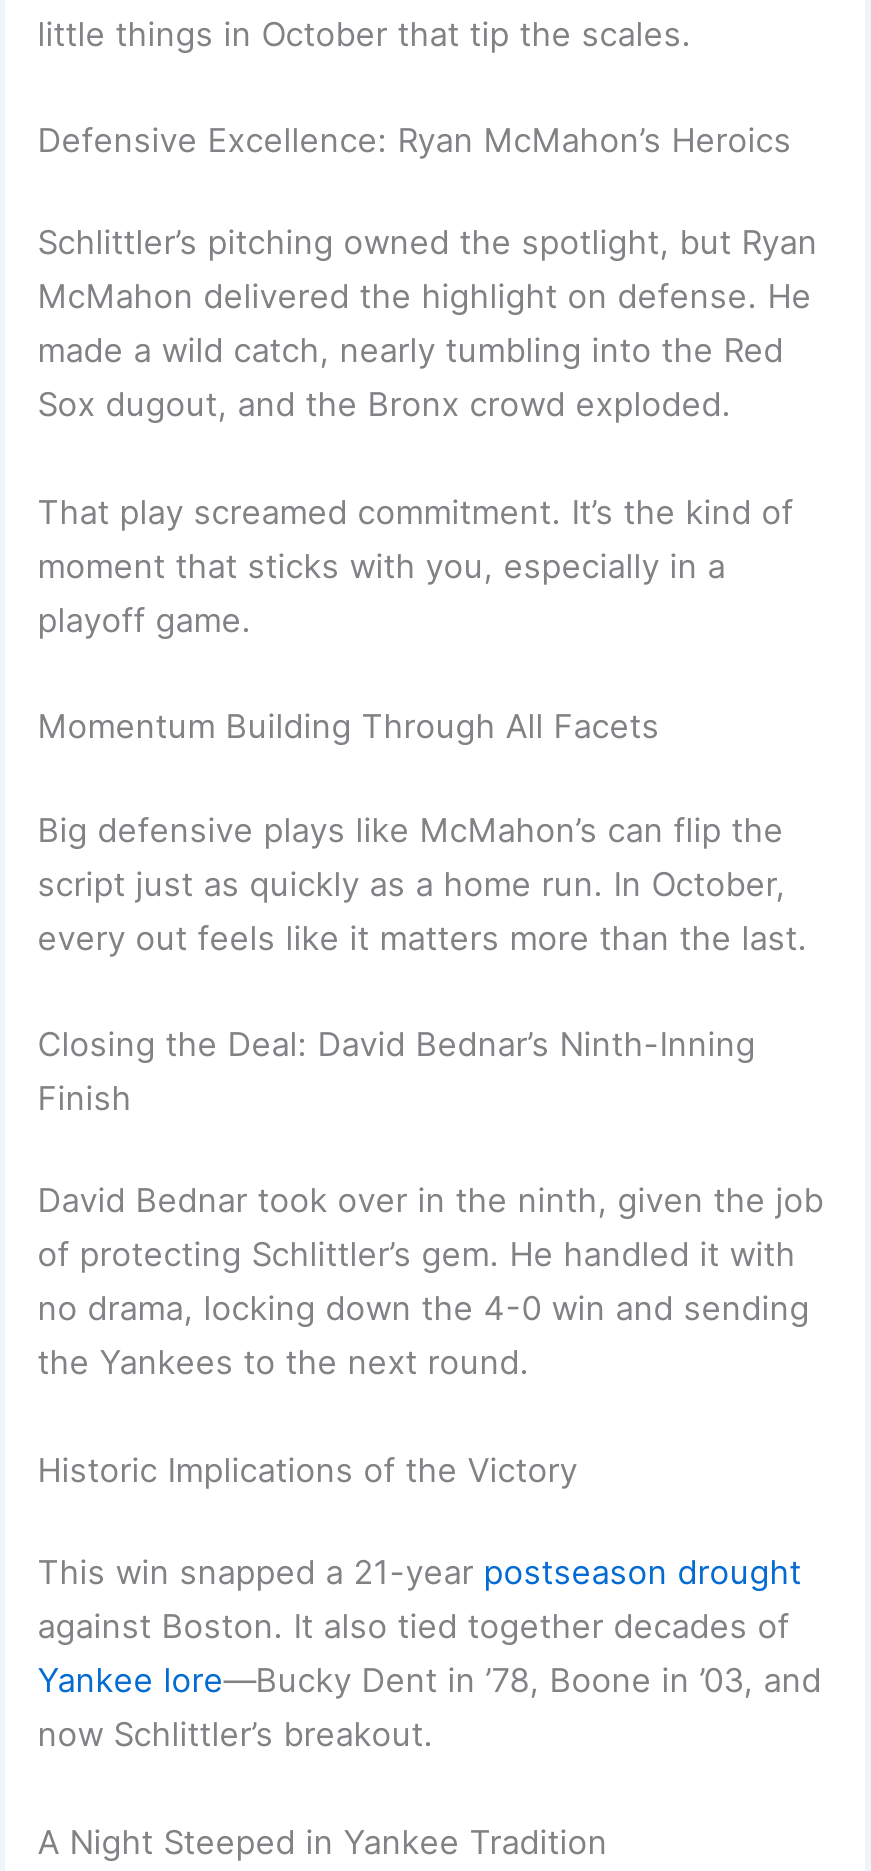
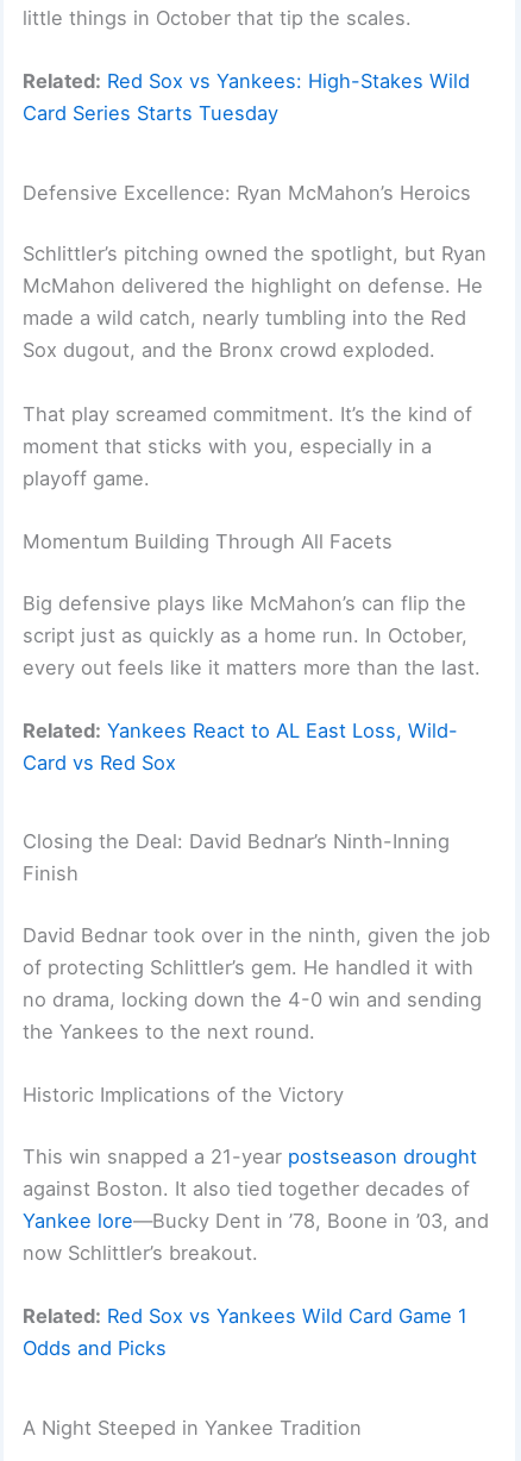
none -> [23,69,470,125] Related: Red Sox vs Yankees: High-Stakes Wild | Card Series Starts Tuesday
none -> [23,718,458,774] Related: Yankees React to AL East Loss, Wild- | Card vs Red Sox
none -> [23,1304,468,1360] Related: Red Sox vs Yankees Wild Card Game 1 | Odds and Picks

